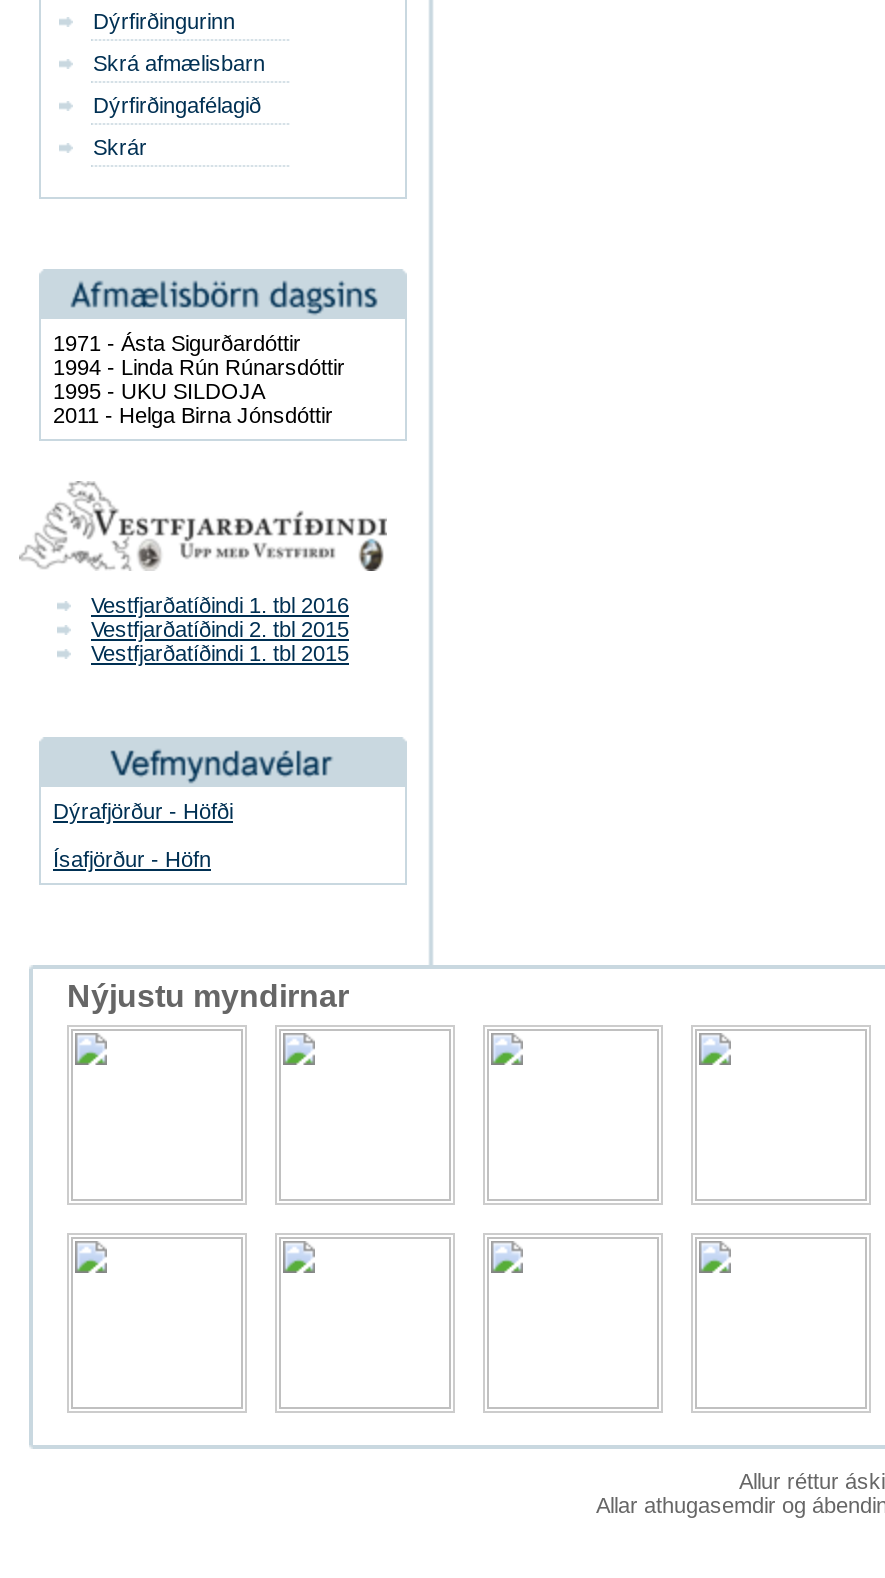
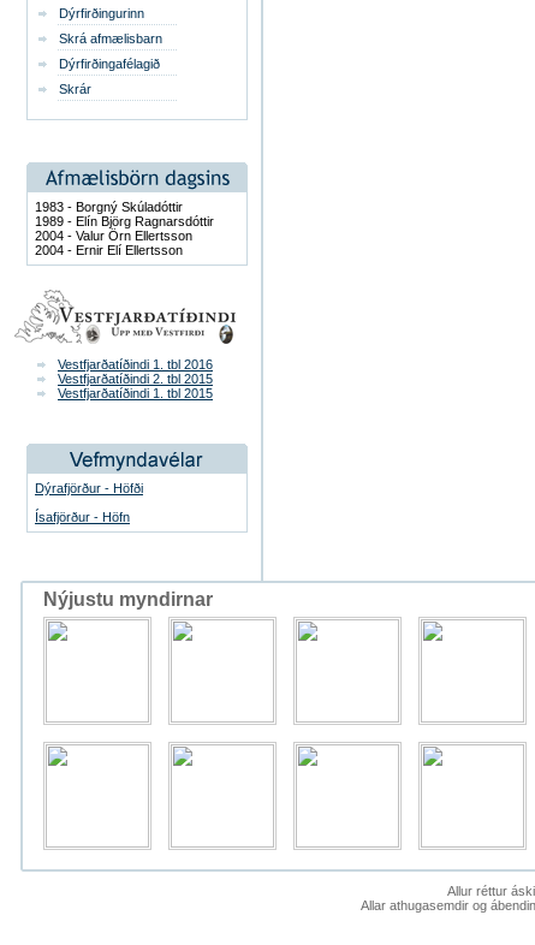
[53,331,345,427] 1971 - Ásta Sigurðardóttir | 1994 - Linda Rún Rúnarsdóttir | 1995 - UKU SILDOJA | 2011 - Helga Birna Jónsdóttir -> [35,200,214,257] 1983 - Borgný Skúladóttir | 1989 - Elín Björg Ragnarsdóttir | 2004 - Valur Örn Ellertsson | 2004 - Ernir Elí Ellertsson

